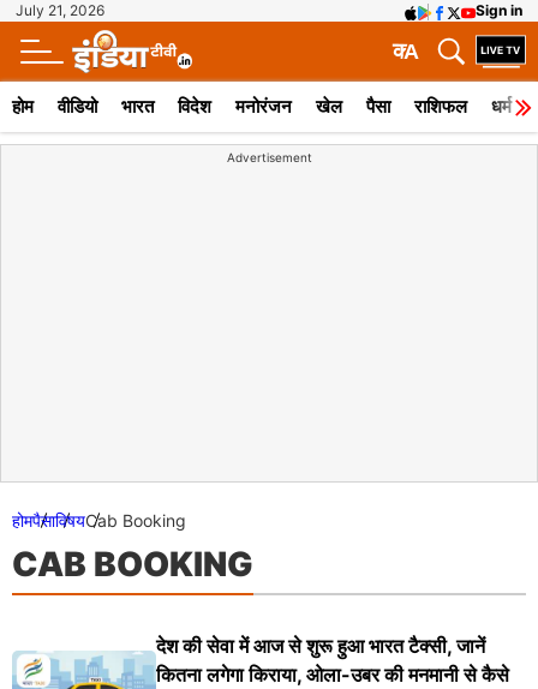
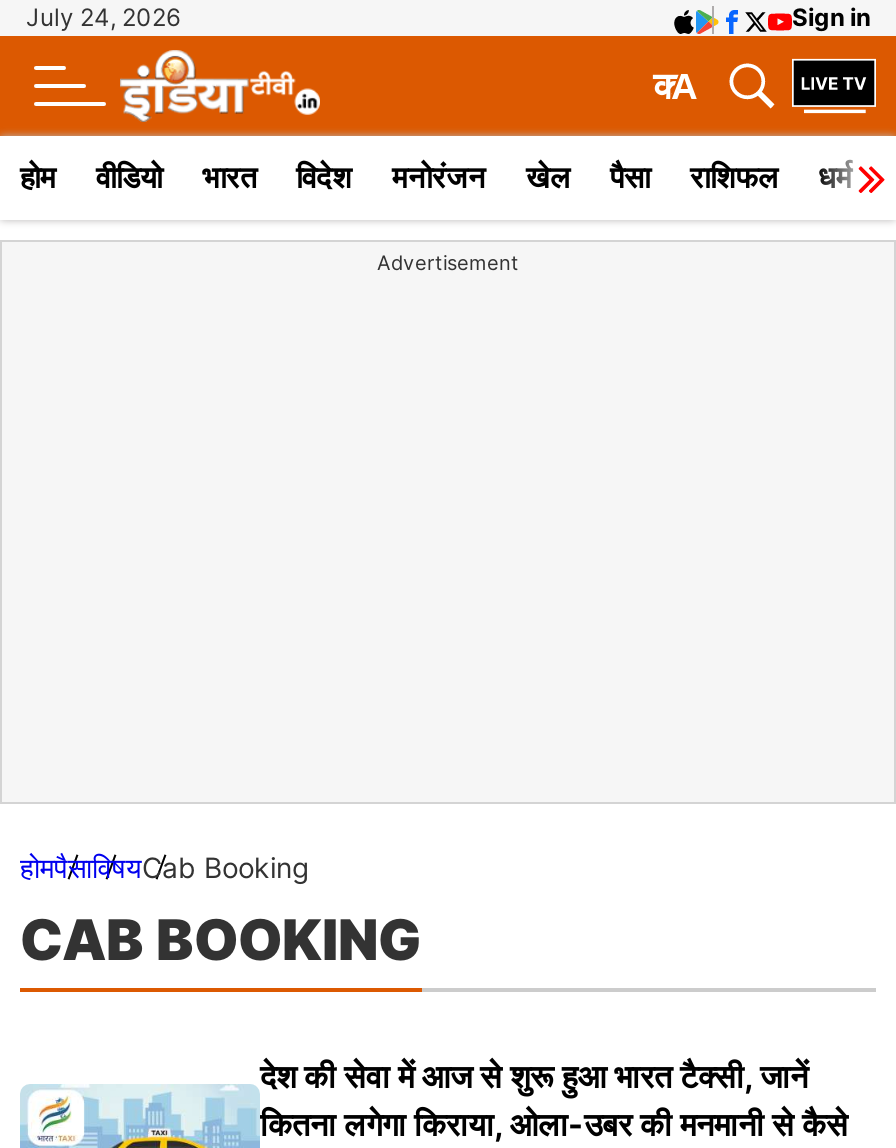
[16,1,104,19] July 21, 2026 -> [26,2,180,32] July 24, 2026

